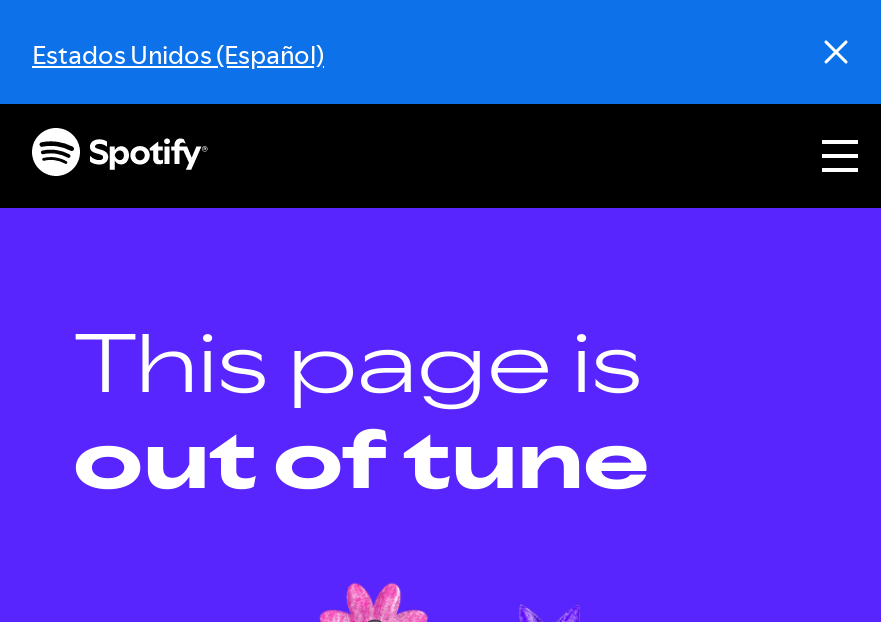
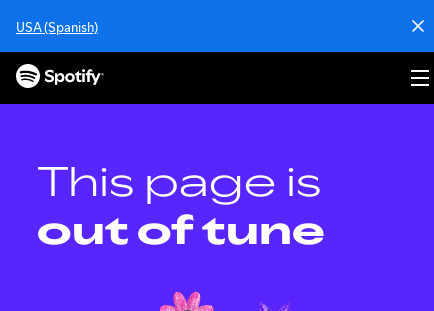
[32,36,324,72] Estados Unidos (Español) -> [16,18,98,36] USA (Spanish)

